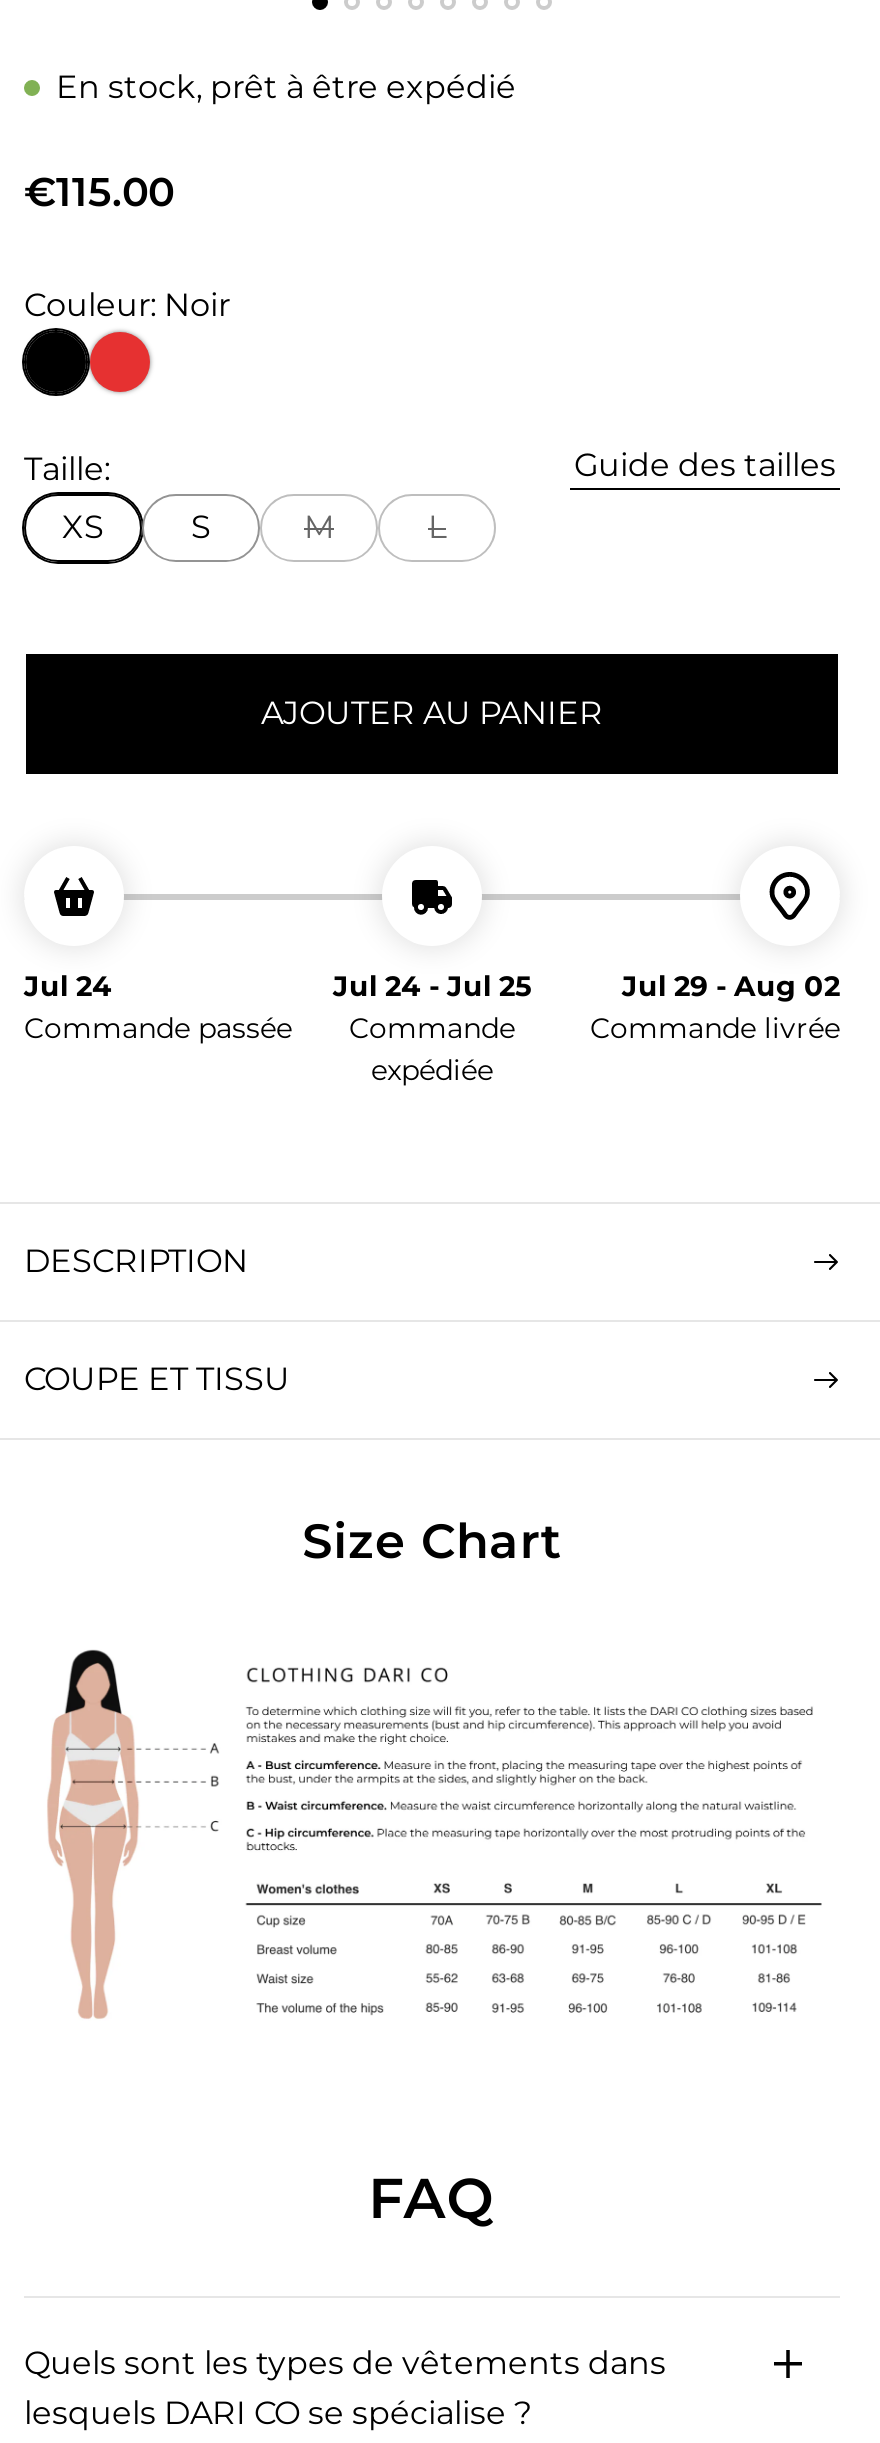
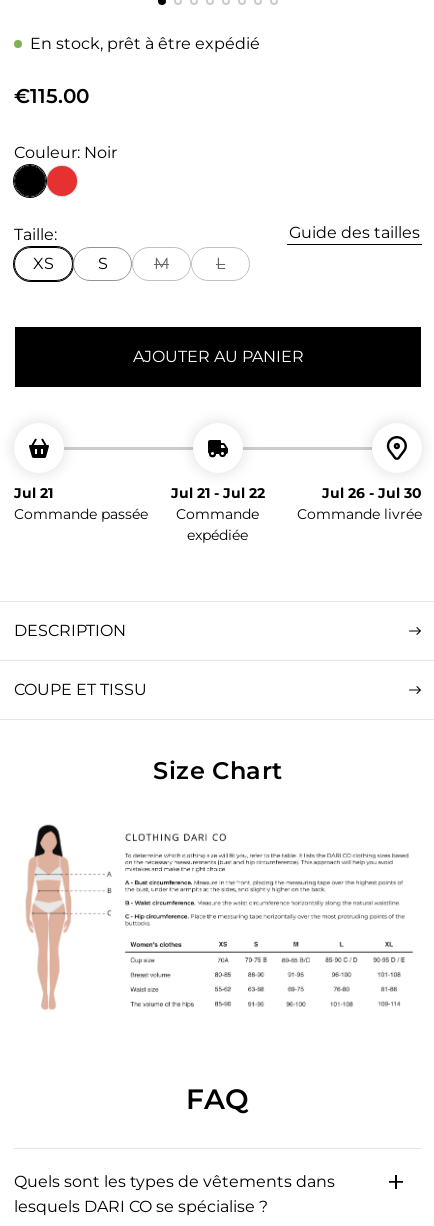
[24,968,112,1004] Jul 24 -> [14,484,53,502] Jul 21
[333,968,531,1004] Jul 24 - Jul 25 -> [171,484,265,502] Jul 21 - Jul 22
[622,968,840,1004] Jul 29 - Aug 02 -> [322,484,422,502] Jul 26 - Jul 30

